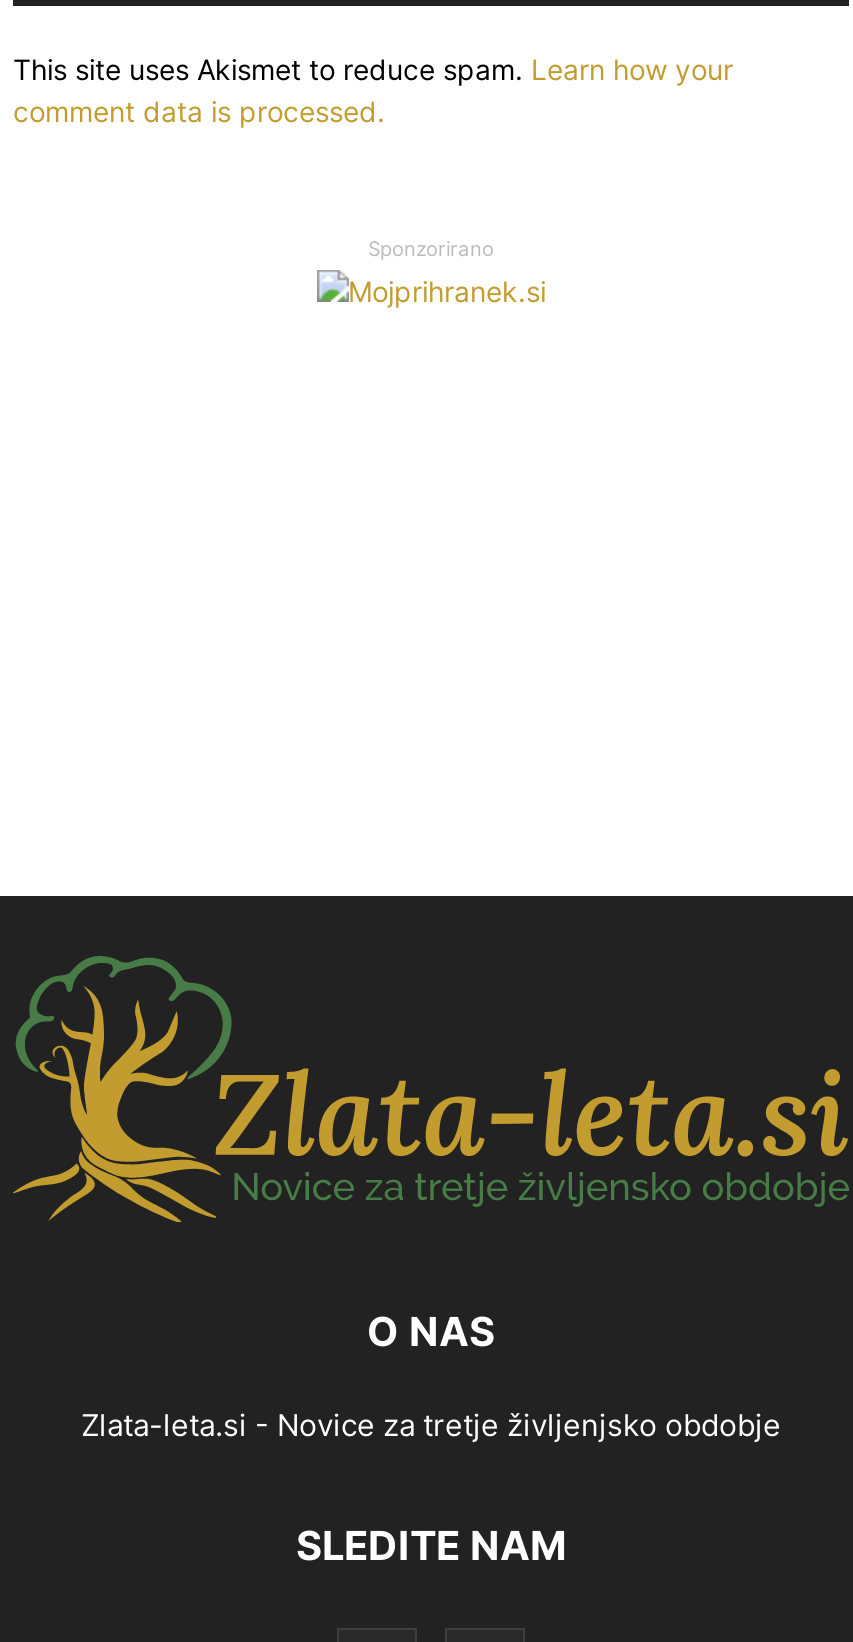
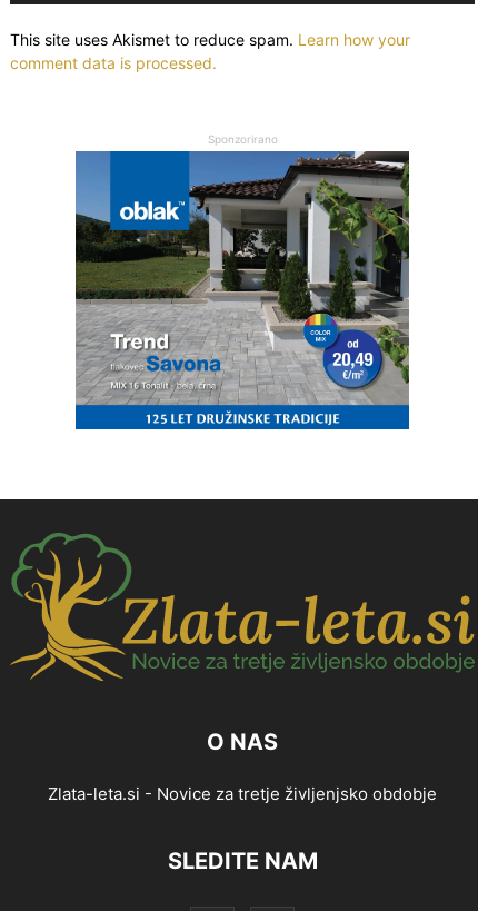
none -> [74,150,410,430] [image]

